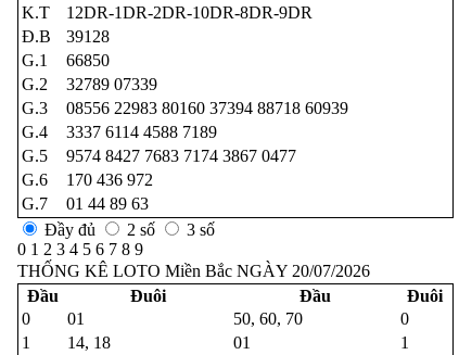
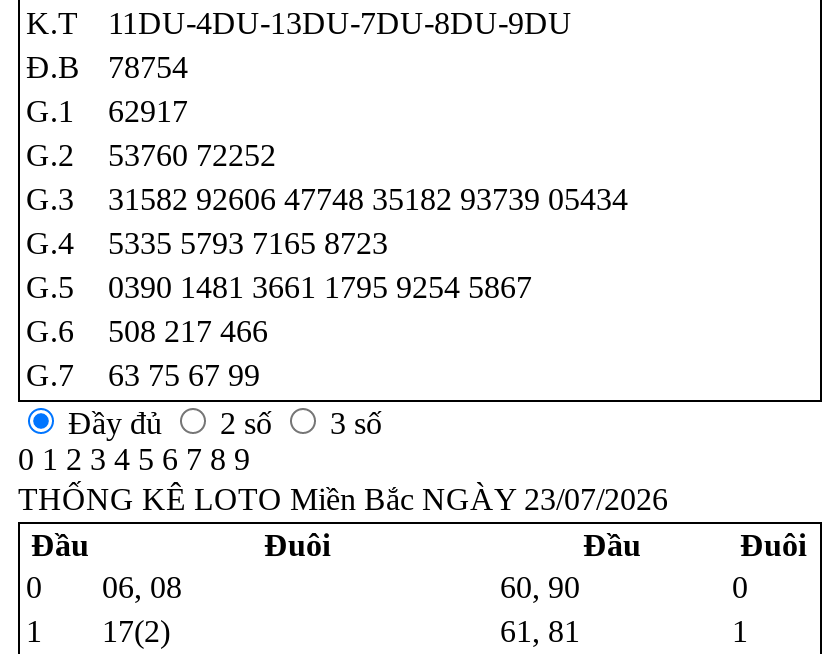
[66,3,313,21] 12DR-1DR-2DR-10DR-8DR-9DR -> [108,5,572,39] 11DU-4DU-13DU-7DU-8DU-9DU
[22,27,110,45] Đ.B 39128 -> [26,49,188,83] Đ.B 78754
[22,50,110,69] G.1 66850 -> [26,93,188,127] G.1 62917
[22,74,157,93] G.2 32789 07339 -> [26,137,276,171] G.2 53760 72252
[22,98,348,117] G.3 08556 22983 80160 37394 88718 60939 -> [26,181,628,215] G.3 31582 92606 47748 35182 93739 05434
[22,122,217,141] G.4 3337 6114 4588 7189 -> [26,225,388,259] G.4 5335 5793 7165 8723
[22,146,296,164] G.5 9574 8427 7683 7174 3867 0477 -> [26,269,532,303] G.5 0390 1481 3661 1795 9254 5867
[22,170,153,188] G.6 170 436 972 -> [26,313,268,347] G.6 508 217 466
[22,194,149,212] G.7 01 44 89 63 -> [26,357,260,391] G.7 63 75 67 99
[17,261,370,280] THỐNG KÊ LOTO Miền Bắc NGÀY 20/07/2026 -> [18,481,668,515] THỐNG KÊ LOTO Miền Bắc NGÀY 23/07/2026
[67,309,303,327] 01 | 50, 60, 70 -> [102,569,580,603] 06, 08 | 60, 90
[67,333,251,351] 14, 18 | 01 -> [102,613,580,647] 17(2) | 61, 81

